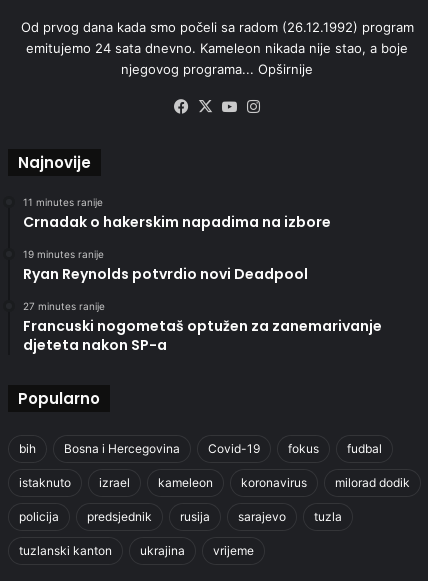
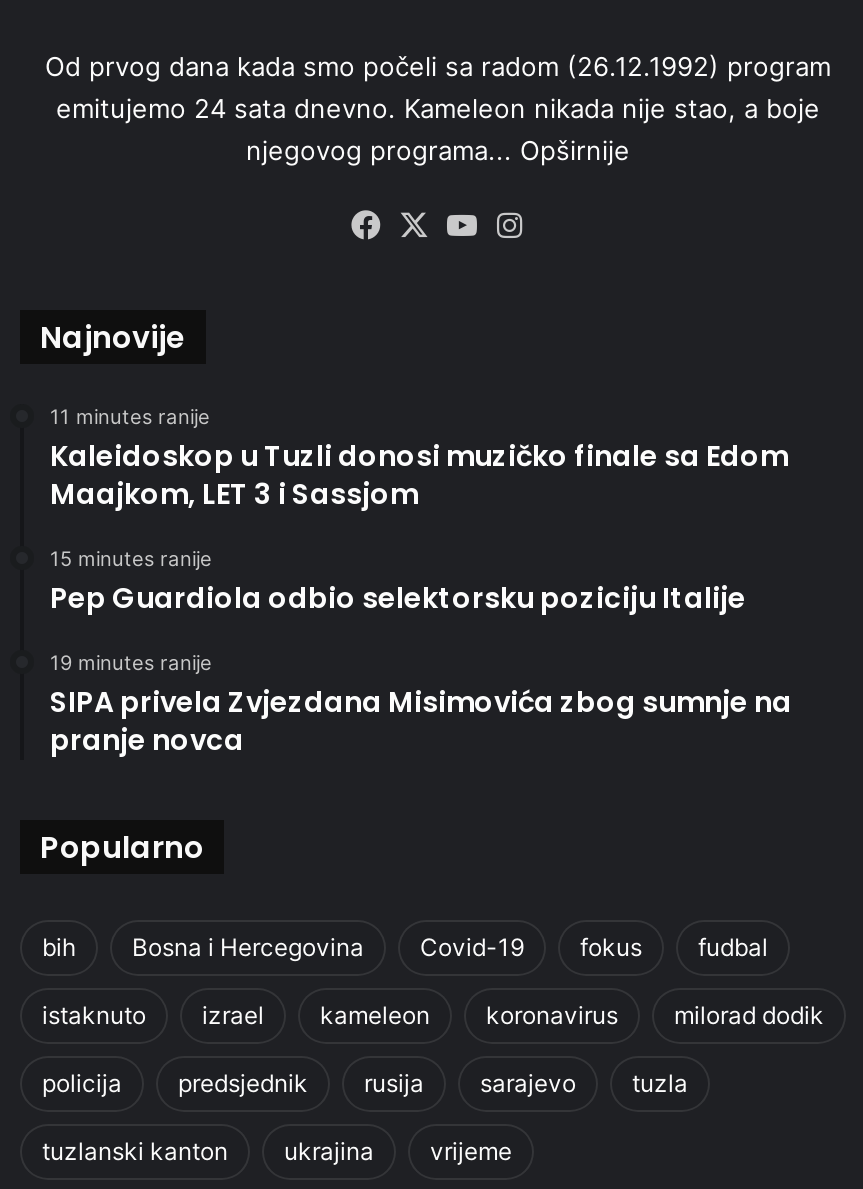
[23,212,331,232] Crnadak o hakerskim napadima na izbore -> [50,436,788,618] Kaleidoskop u Tuzli donosi muzičko finale sa Edom | Maajkom, LET 3 i Sassjom | 15 minutes ranije | Pep Guardiola odbio selektorsku poziciju Italije
moved [23,248,104,260] -> [50,650,212,674]: 19 minutes ranije
[23,264,382,355] Ryan Reynolds potvrdio novi Deadpool | 27 minutes ranije | Francuski nogometaš optužen za zanemarivanje | djeteta nakon SP-a -> [50,682,792,760] SIPA privela Zvjezdana Misimovića zbog sumnje na | pranje novca

